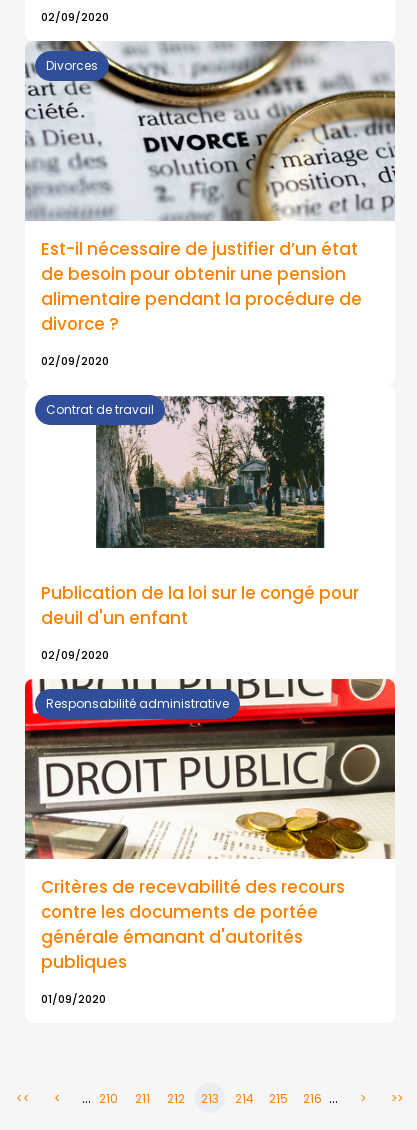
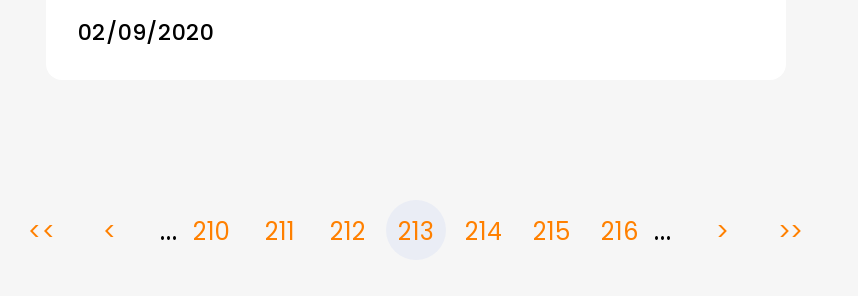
[24,40,396,222] [image] | Divorces -> none
[41,237,362,369] Est-il nécessaire de justifier d’un état | de besoin pour obtenir une pension | alimentaire pendant la procédure de | divorce ? | 02/09/2020 -> none
[46,395,325,549] [image] | Contrat de travail -> none
[41,581,359,663] Publication de la loi sur le congé pour | deuil d'un enfant | 02/09/2020 -> none
[24,678,396,860] [image] | Responsabilité administrative -> none
[41,875,345,1007] Critères de recevabilité des recours | contre les documents de portée | générale émanant d'autorités | publiques | 01/09/2020 -> none

